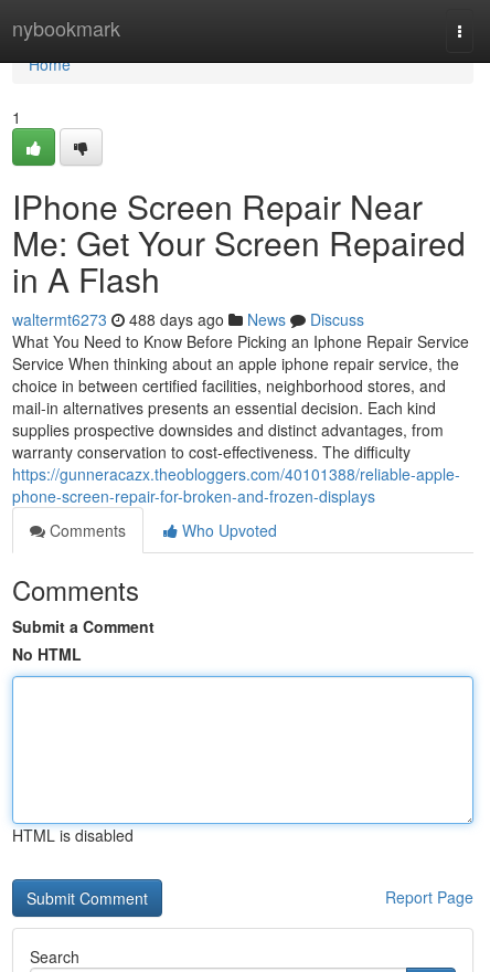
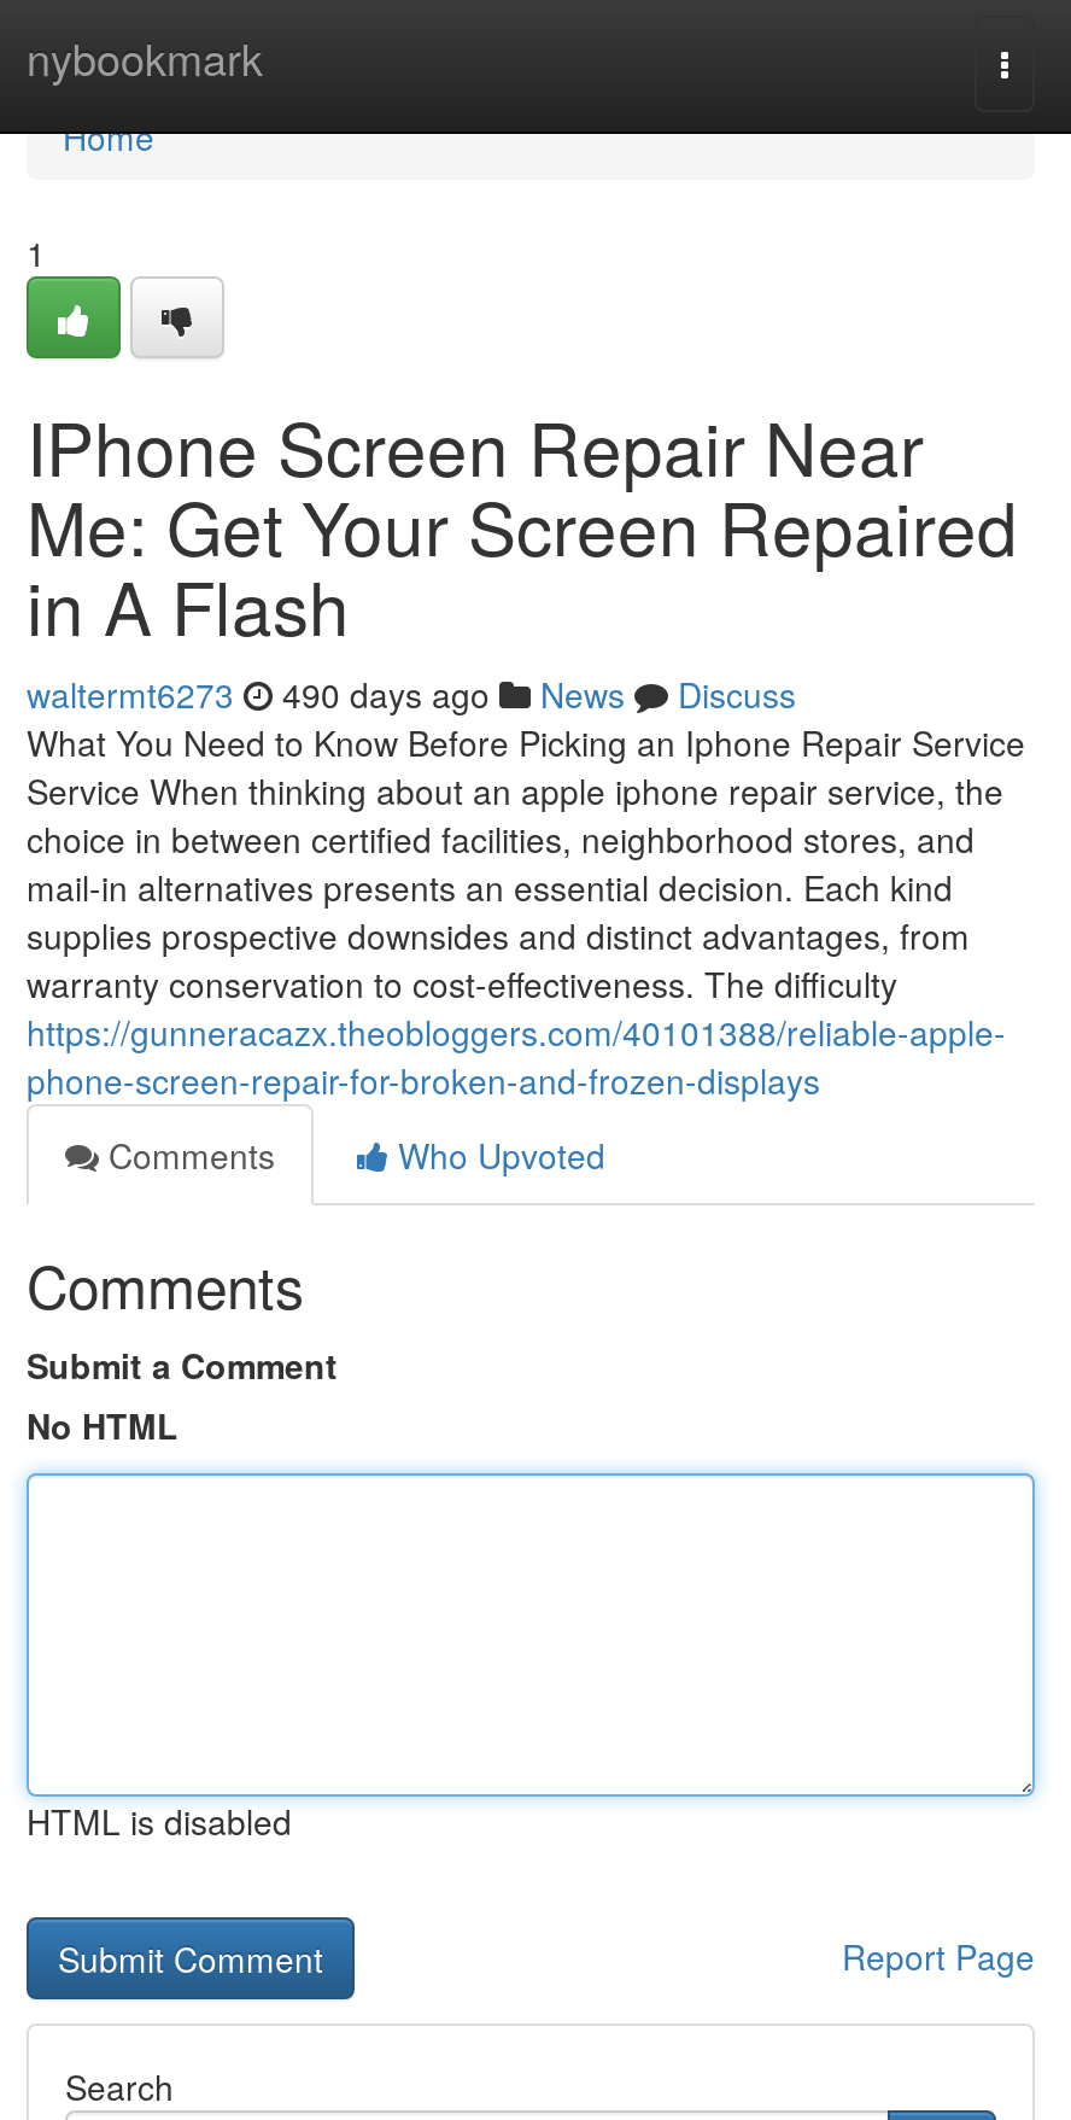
[12,308,364,330] waltermt6273 488 days ago News Discuss -> [27,670,796,718] waltermt6273 490 days ago News Discuss

